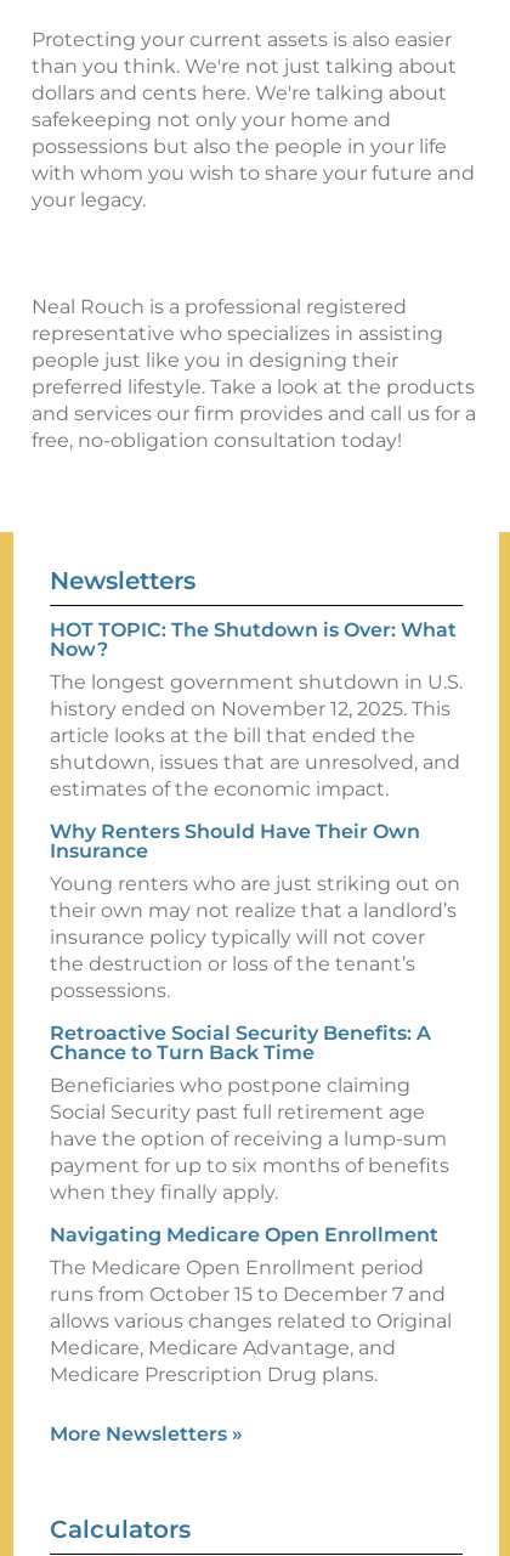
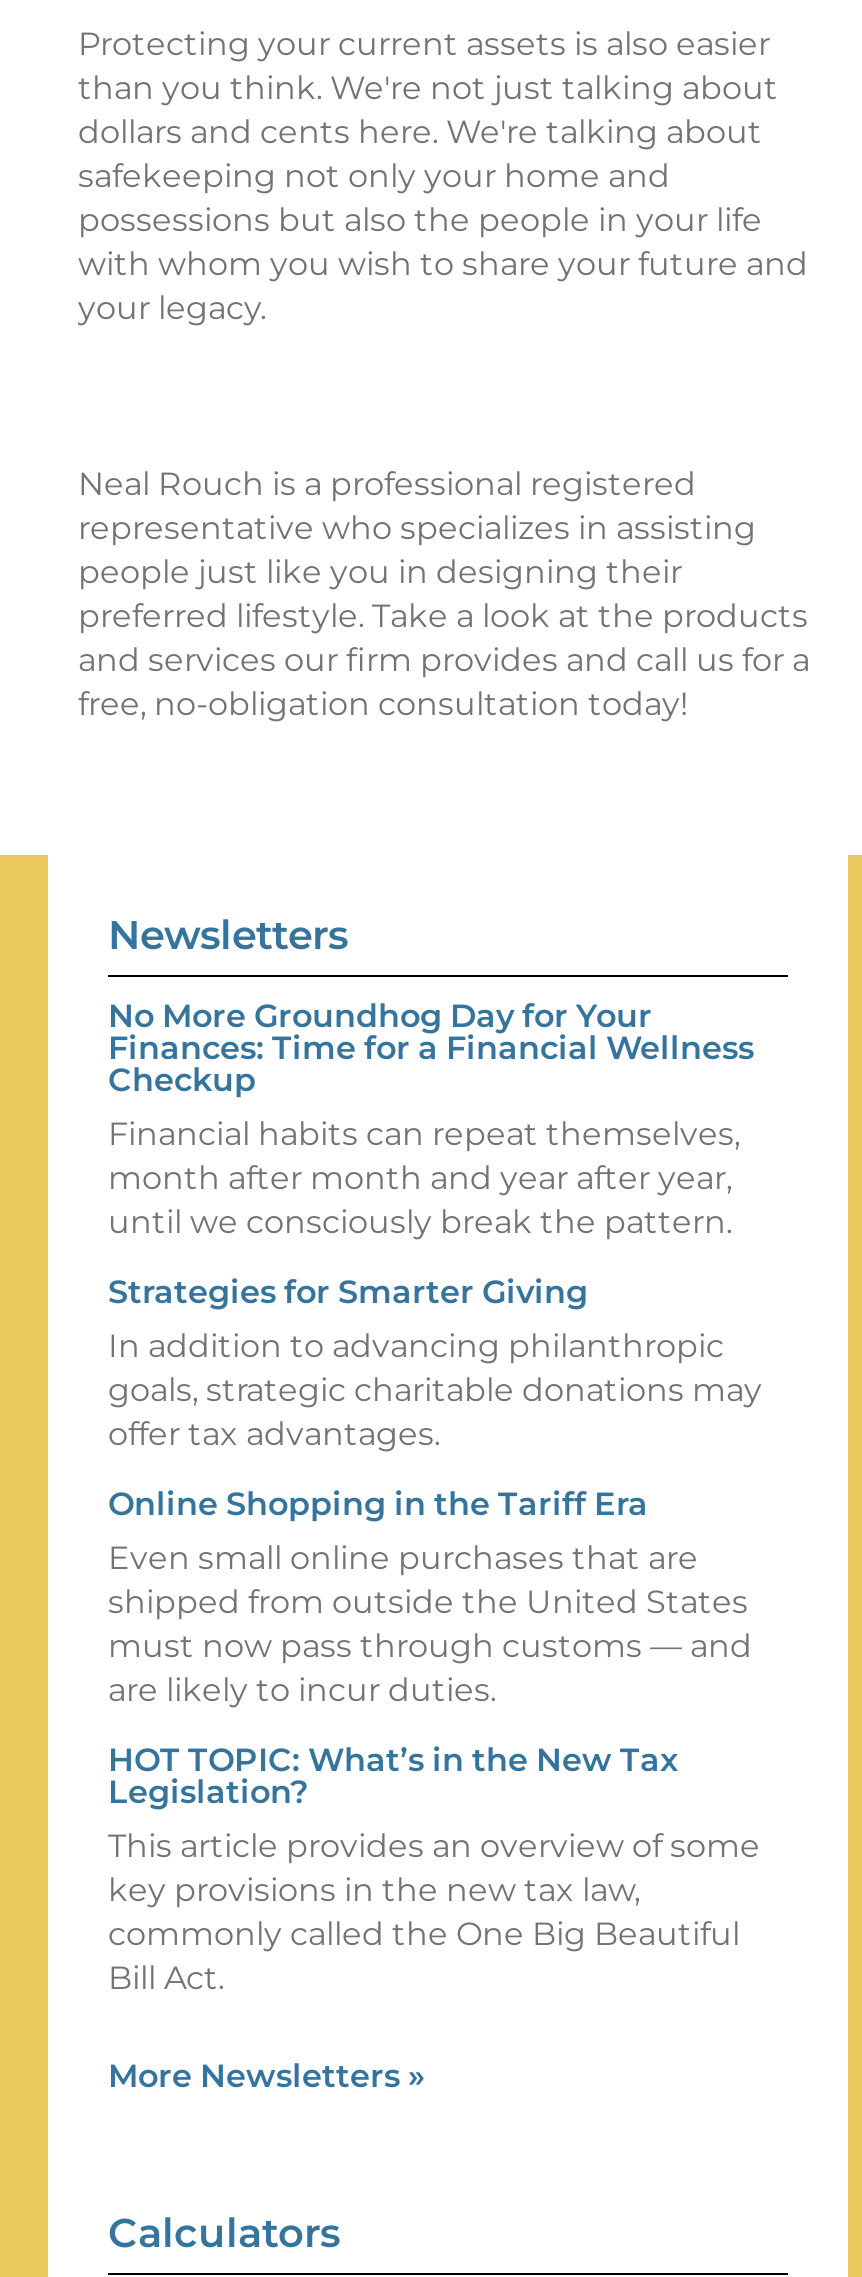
[50,618,463,800] HOT TOPIC: The Shutdown is Over: What | Now? | The longest government shutdown in U.S. | history ended on November 12, 2025. This | article looks at the bill that ended the | shutdown, issues that are unresolved, and | estimates of the economic impact. -> [108,997,754,1241] No More Groundhog Day for Your | Finances: Time for a Financial Wellness | Checkup | Financial habits can repeat themselves, | month after month and year after year, | until we consciously break the pattern.
[50,820,460,1002] Why Renters Should Have Their Own | Insurance | Young renters who are just striking out on | their own may not realize that a landlord’s | insurance policy typically will not cover | the destruction or loss of the tenant’s | possessions. -> [108,1273,762,1453] Strategies for Smarter Giving | In addition to advancing philanthropic | goals, strategic charitable donations may | offer tax advantages.
[50,1022,449,1204] Retroactive Social Security Benefits: A | Chance to Turn Back Time | Beneficiaries who postpone claiming | Social Security past full retirement age | have the option of receiving a lump-sum | payment for up to six months of benefits | when they finally apply. -> [108,1485,752,1709] Online Shopping in the Tariff Era | Even small online purchases that are | shipped from outside the United States | must now pass through customs — and | are likely to incur duties.
[50,1223,452,1386] Navigating Medicare Open Enrollment | The Medicare Open Enrollment period | runs from October 15 to December 7 and | allows various changes related to Original | Medicare, Medicare Advantage, and | Medicare Prescription Drug plans. -> [108,1741,760,1997] HOT TOPIC: What’s in the New Tax | Legislation? | This article provides an overview of some | key provisions in the new tax law, | commonly called the One Big Beautiful | Bill Act.

